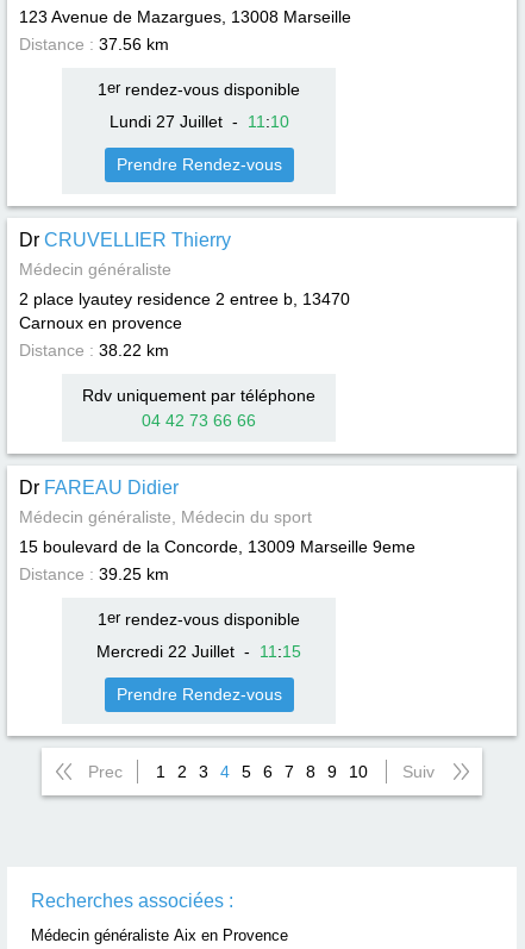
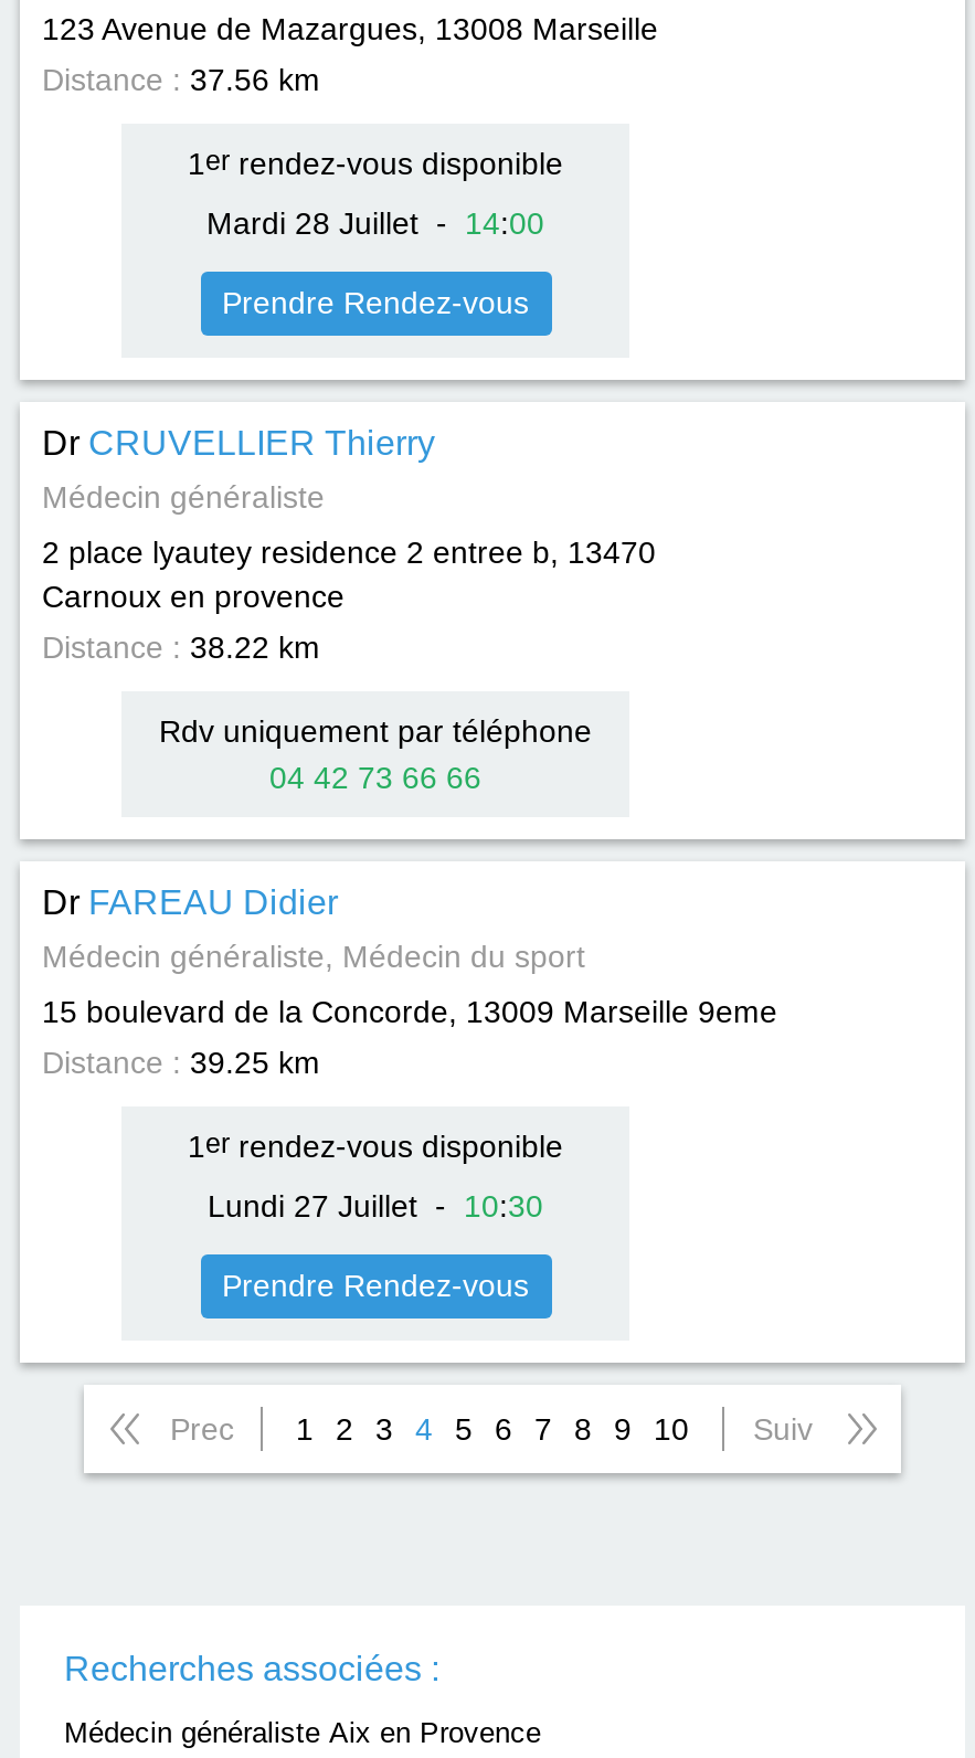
[109,112,289,131] Lundi 27 Juillet - 11:10 -> [206,205,544,241] Mardi 28 Juillet - 14:00
[96,642,301,661] Mercredi 22 Juillet - 11:15 -> [208,1188,543,1224] Lundi 27 Juillet - 10:30

